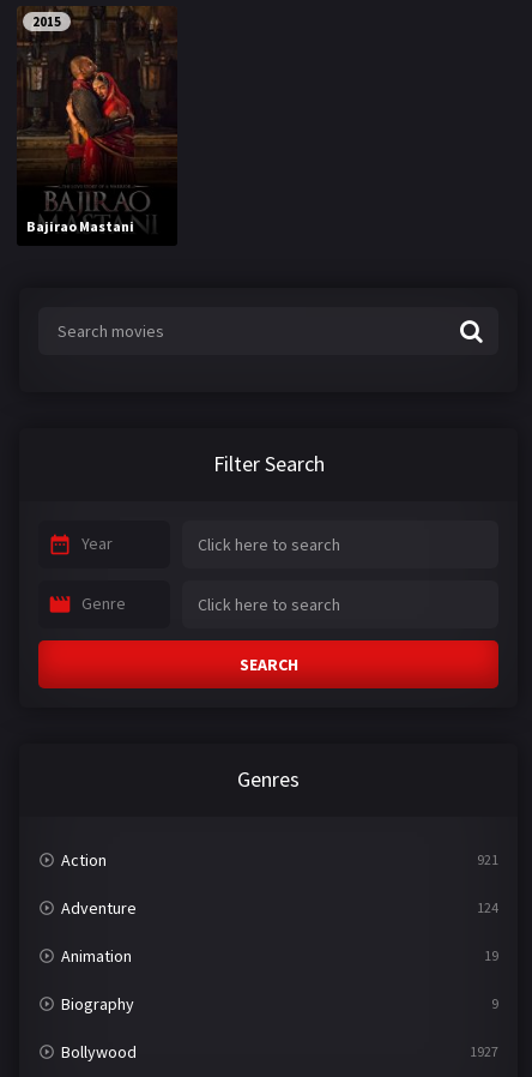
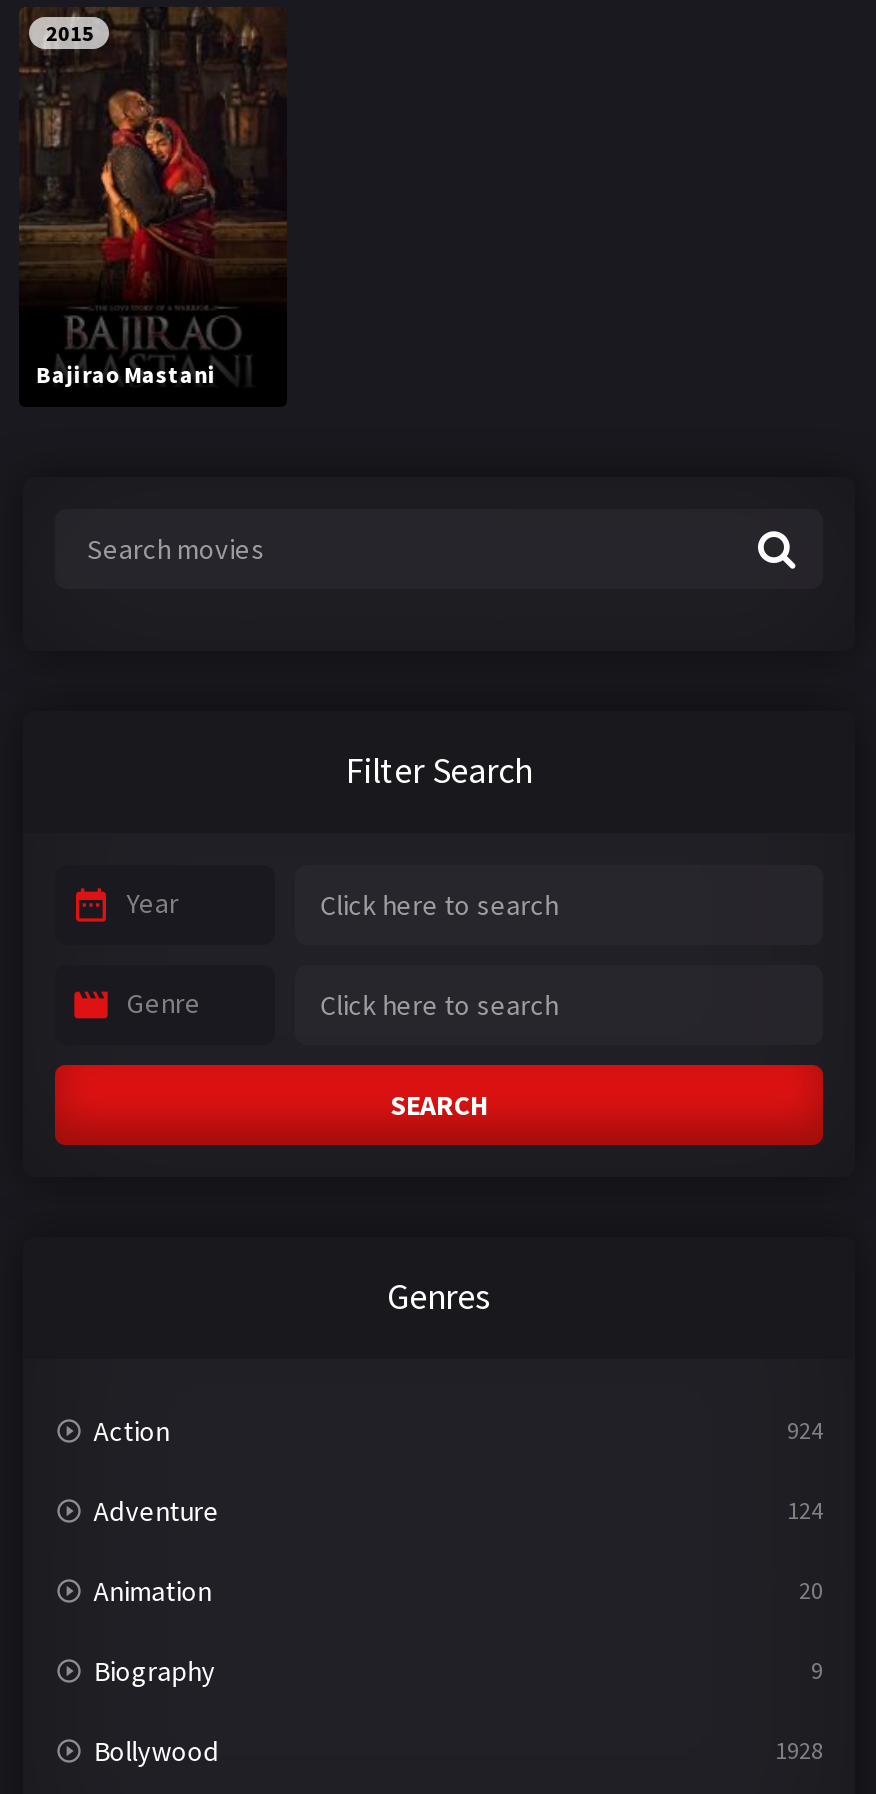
[477,850,498,868] 921 -> [787,1414,823,1444] 924
[484,946,498,964] 19 -> [799,1574,823,1604] 20
[470,1042,498,1060] 1927 -> [775,1734,823,1764] 1928

